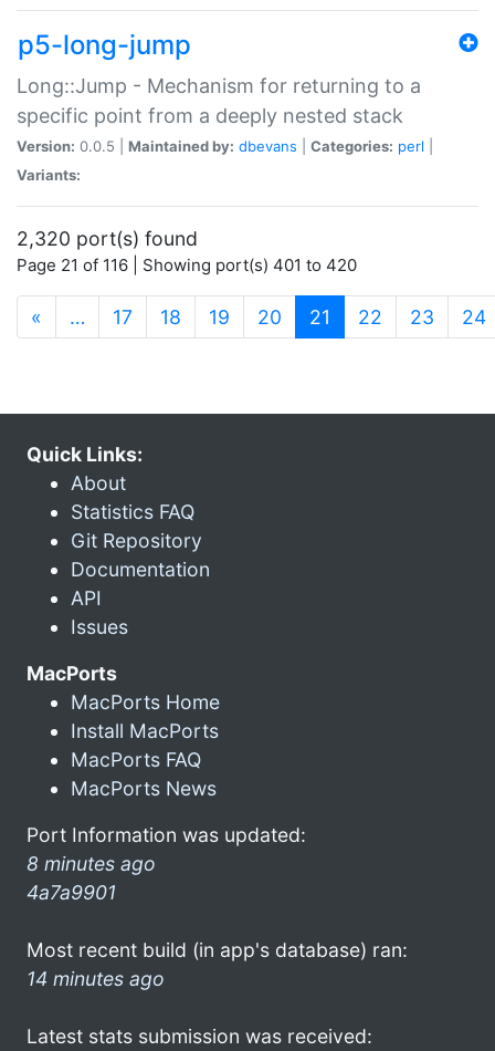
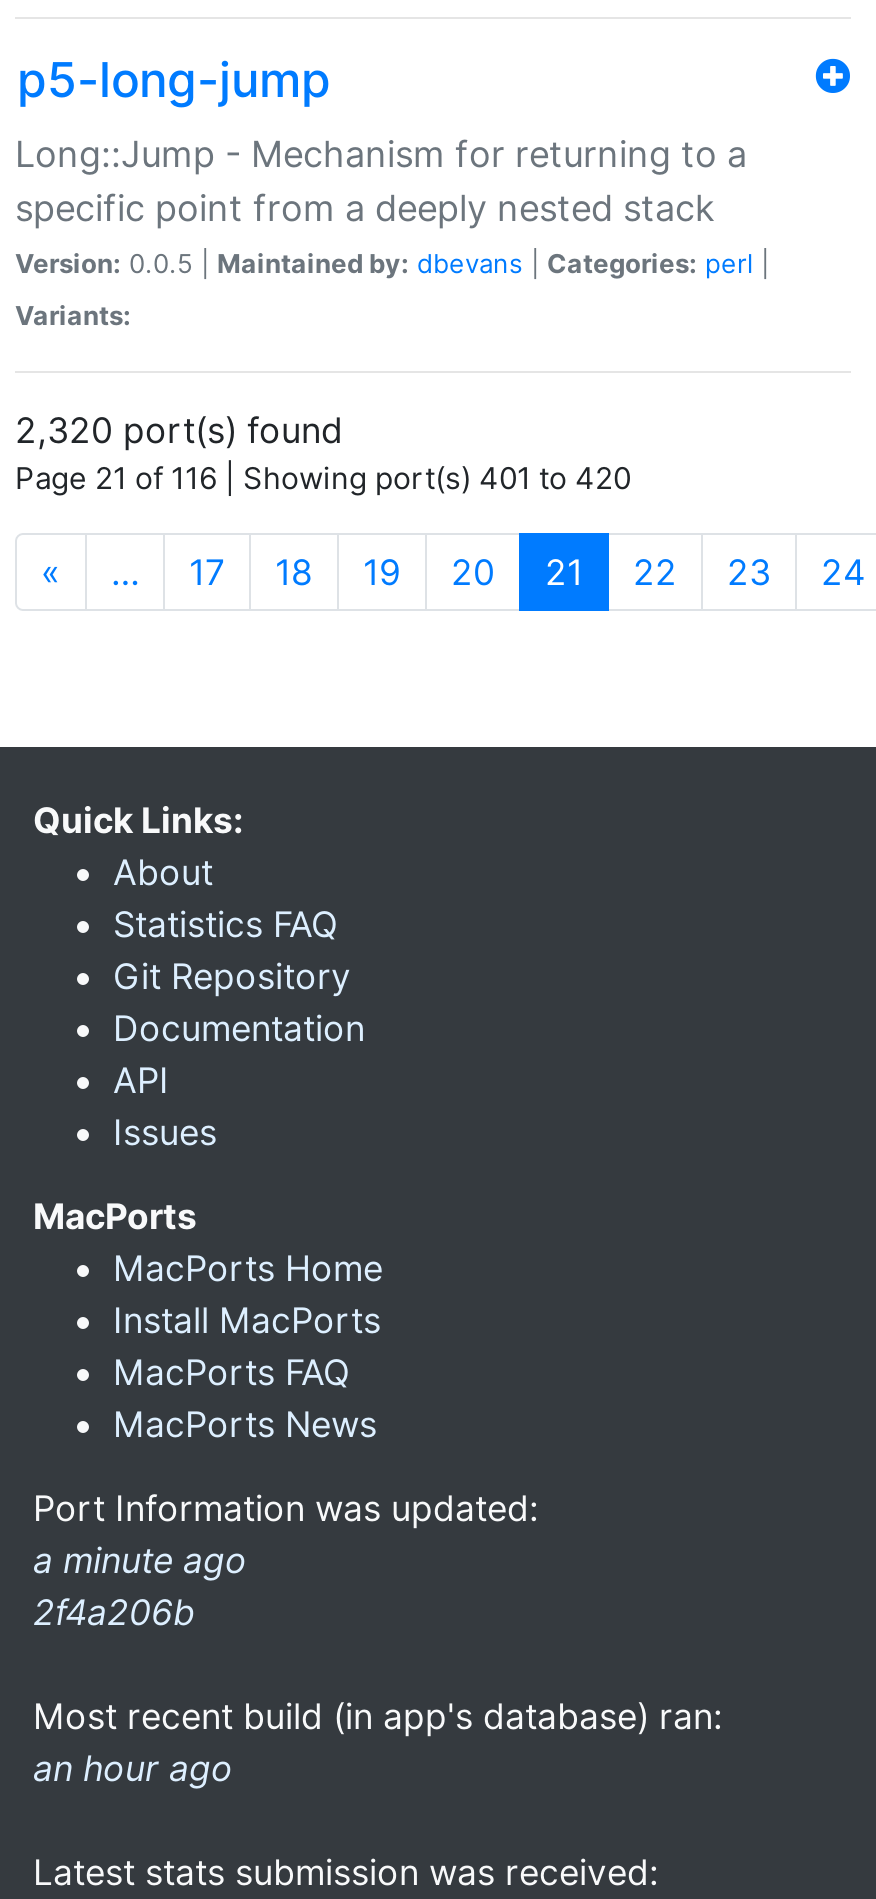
[27,852,156,904] 8 minutes ago | 4a7a9901 -> [33,1539,247,1633] a minute ago | 2f4a206b
[27,967,165,990] 14 minutes ago -> [33,1747,233,1789] an hour ago

